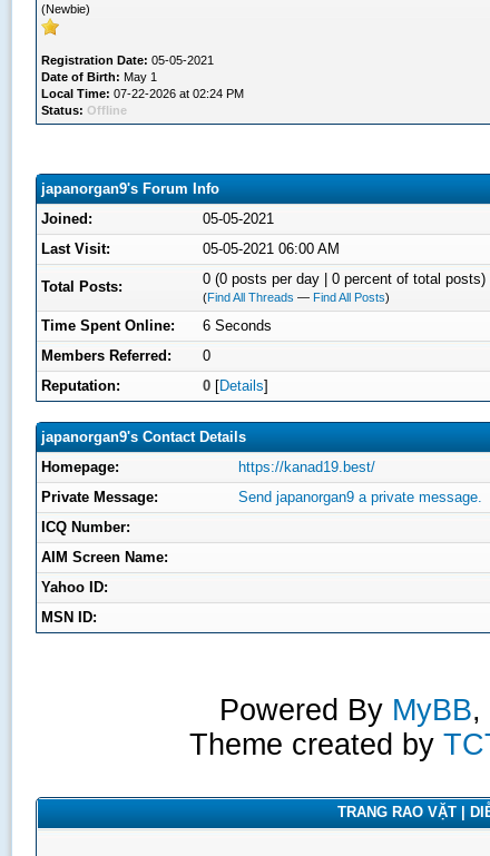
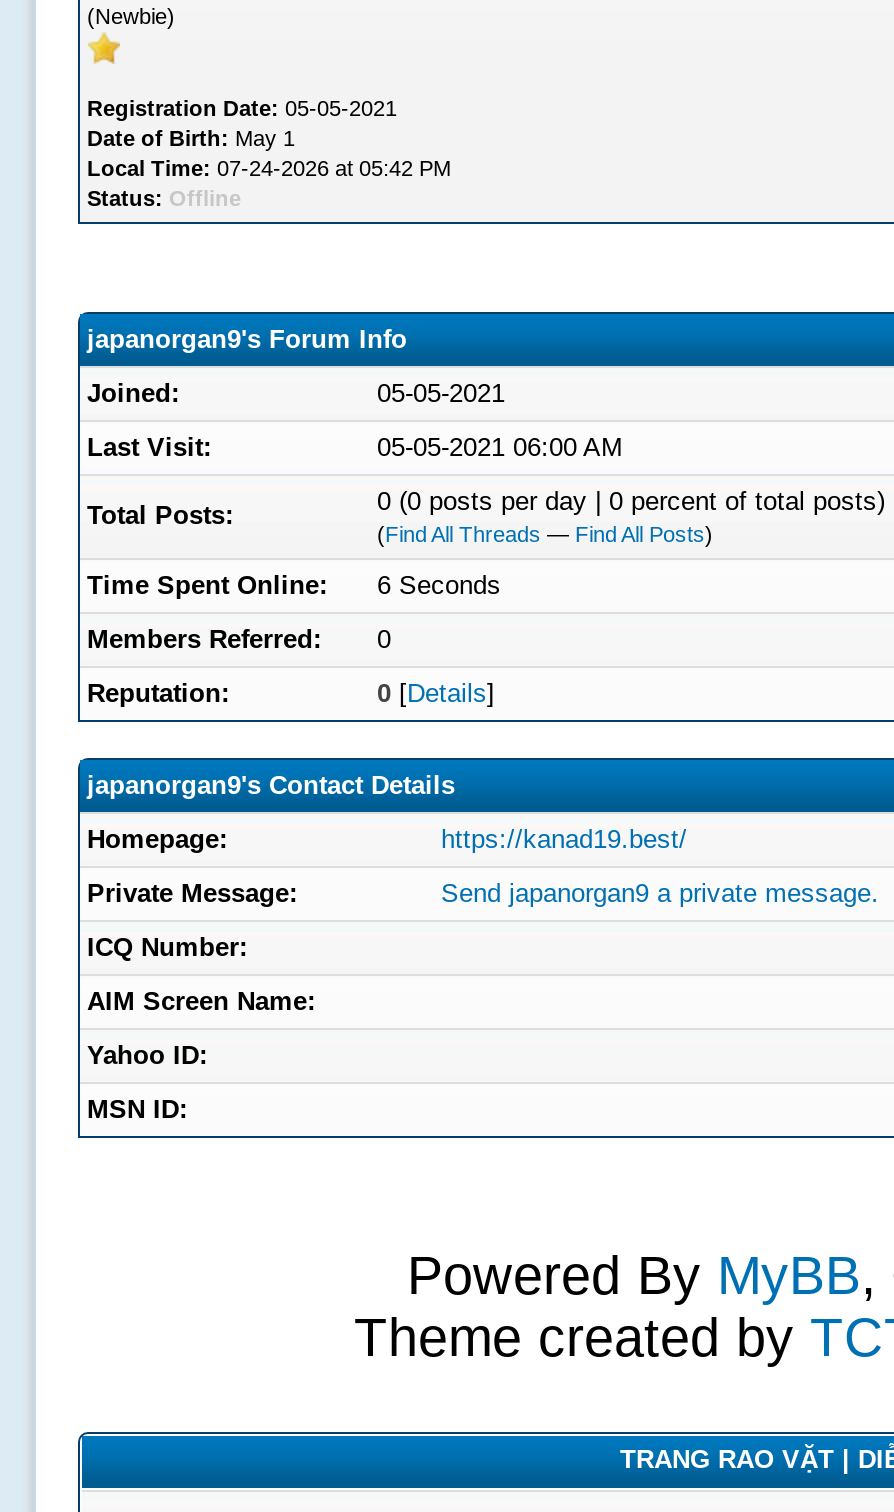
[41,87,243,100] Local Time: 07-22-2026 at 02:24 PM -> [87,156,451,180] Local Time: 07-24-2026 at 05:42 PM

